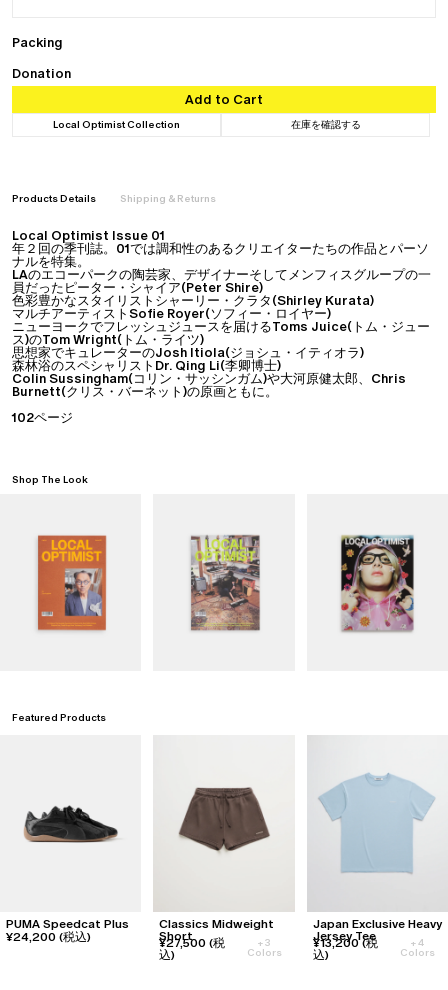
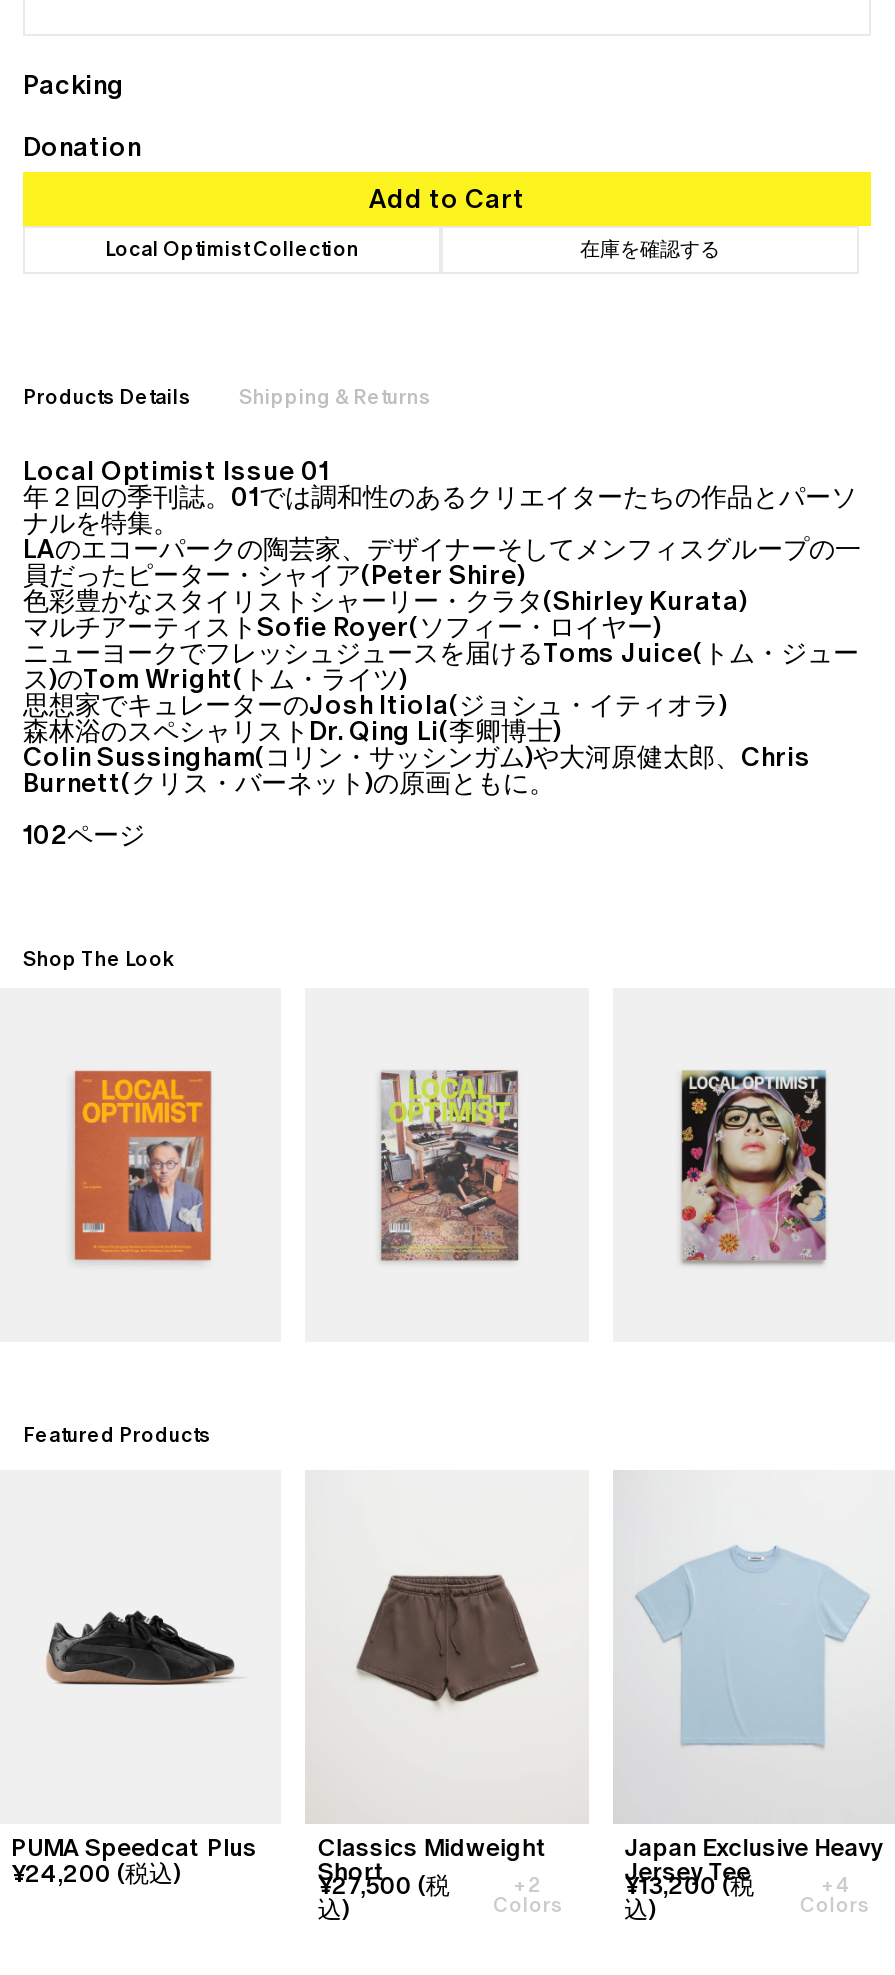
[258,937,271,948] + 3 -> [514,1874,542,1896] + 2

